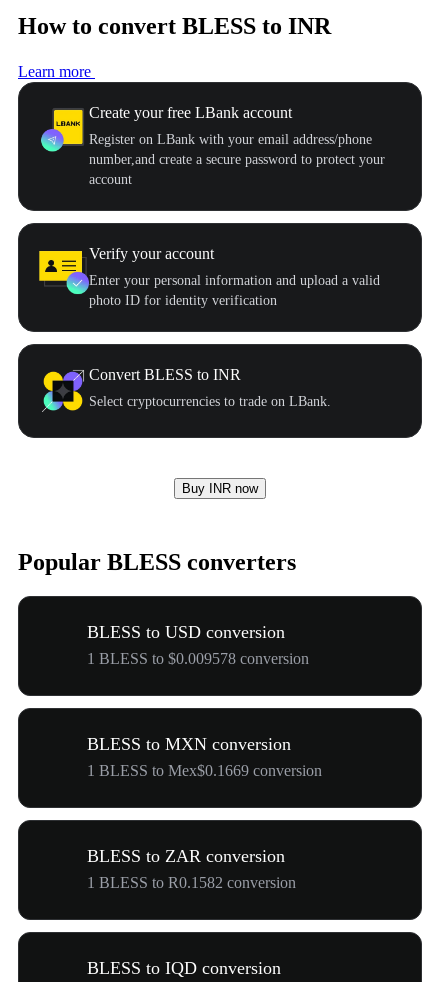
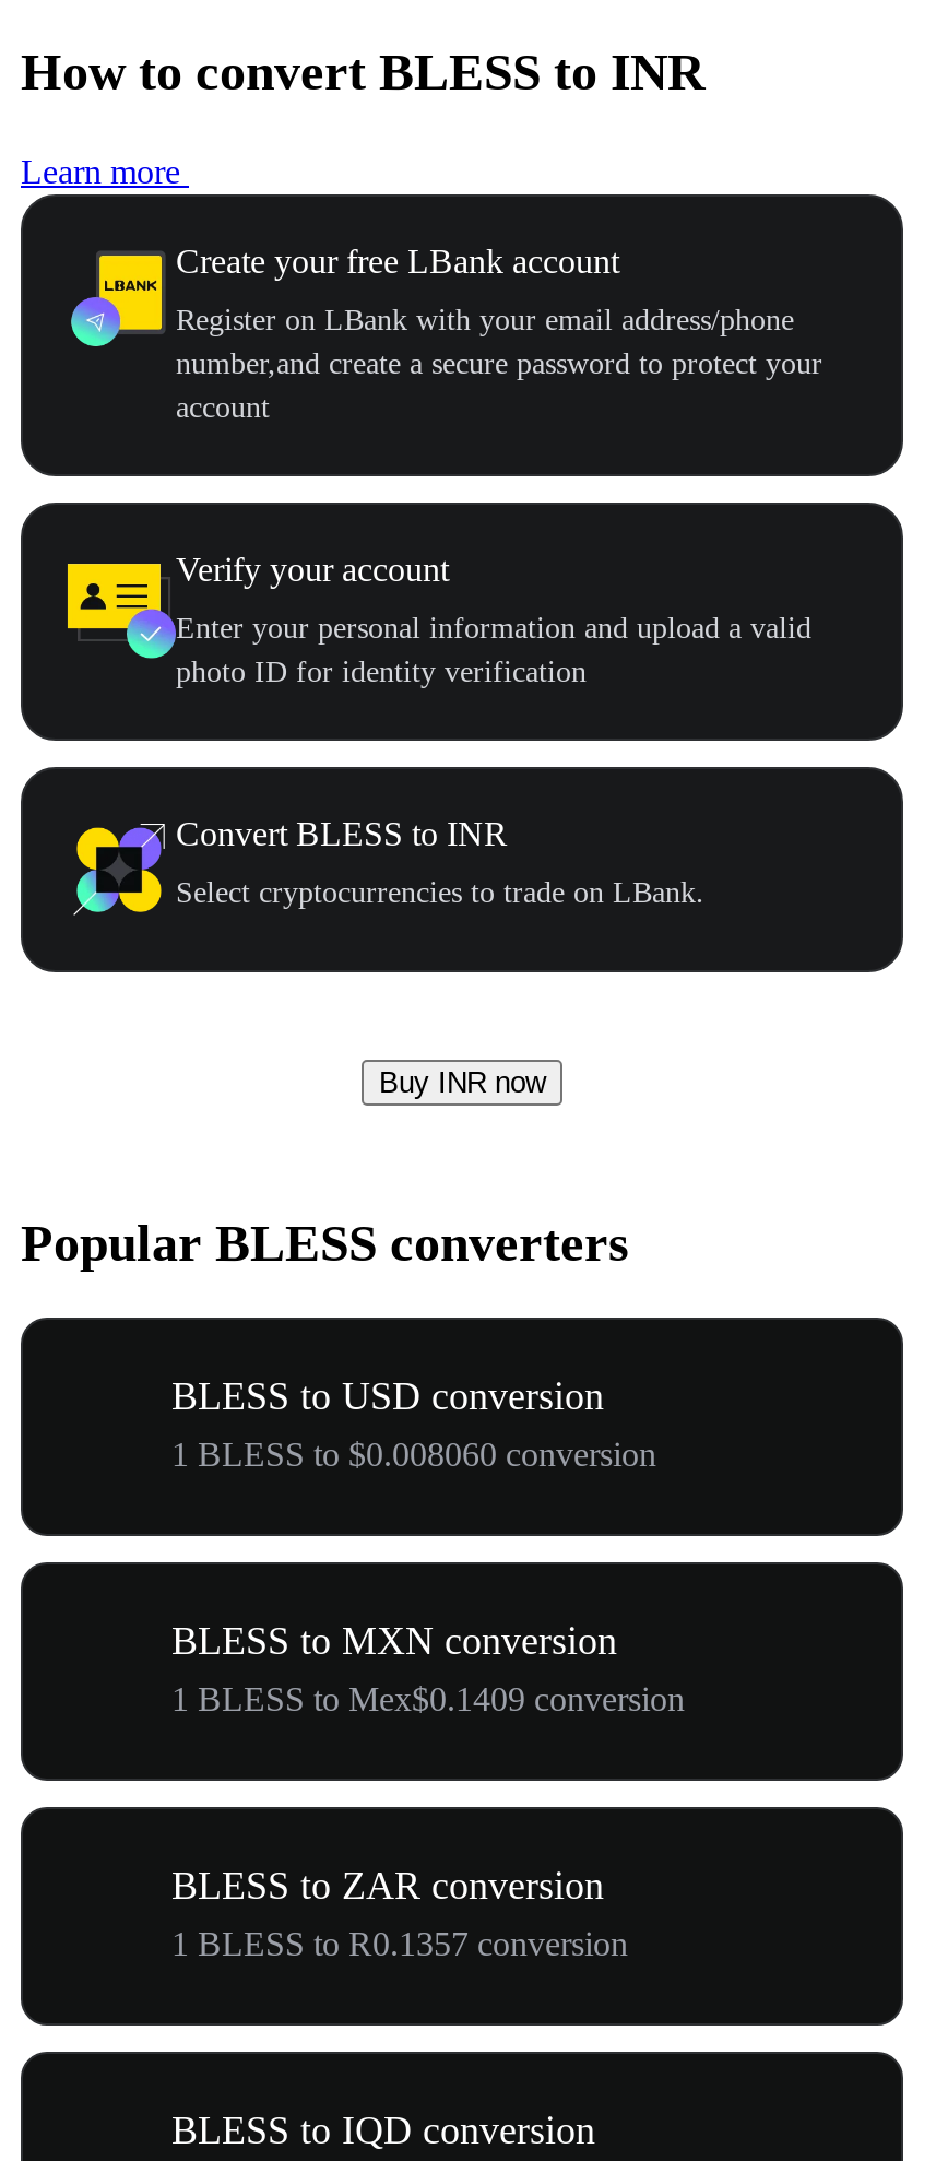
[87,650,309,667] 1 BLESS to $0.009578 conversion -> [171,1435,656,1472] 1 BLESS to $0.008060 conversion
[87,762,322,779] 1 BLESS to Mex$0.1669 conversion -> [171,1679,685,1717] 1 BLESS to Mex$0.1409 conversion
[87,874,296,891] 1 BLESS to R0.1582 conversion -> [171,1924,628,1961] 1 BLESS to R0.1357 conversion

